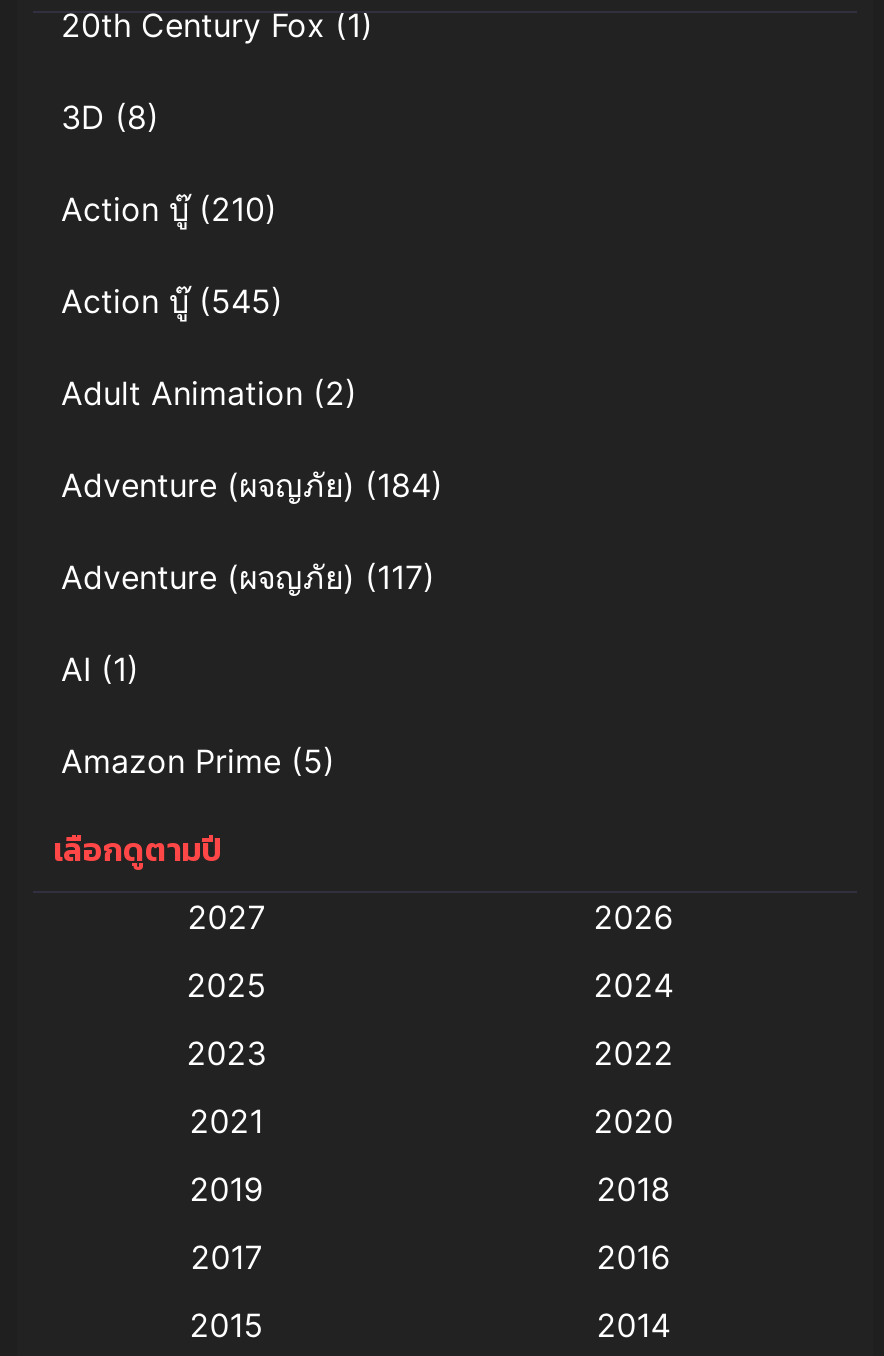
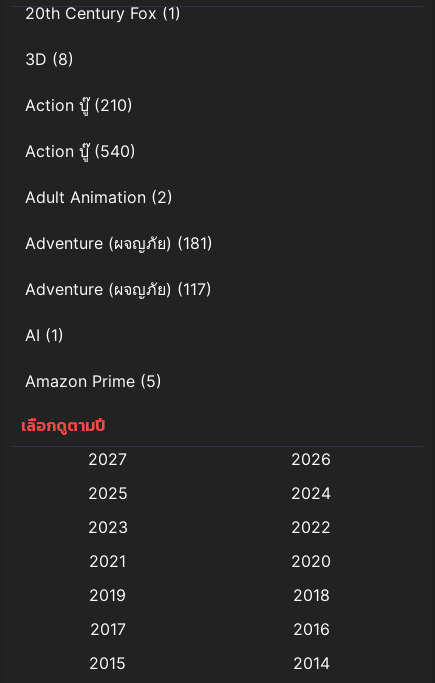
[61,281,283,321] Action บู๊(545) -> [25,141,136,161] Action บู๊(540)
[61,465,443,505] Adventure (ผจญภัย) (184) -> [25,233,213,253] Adventure (ผจญภัย) (181)

